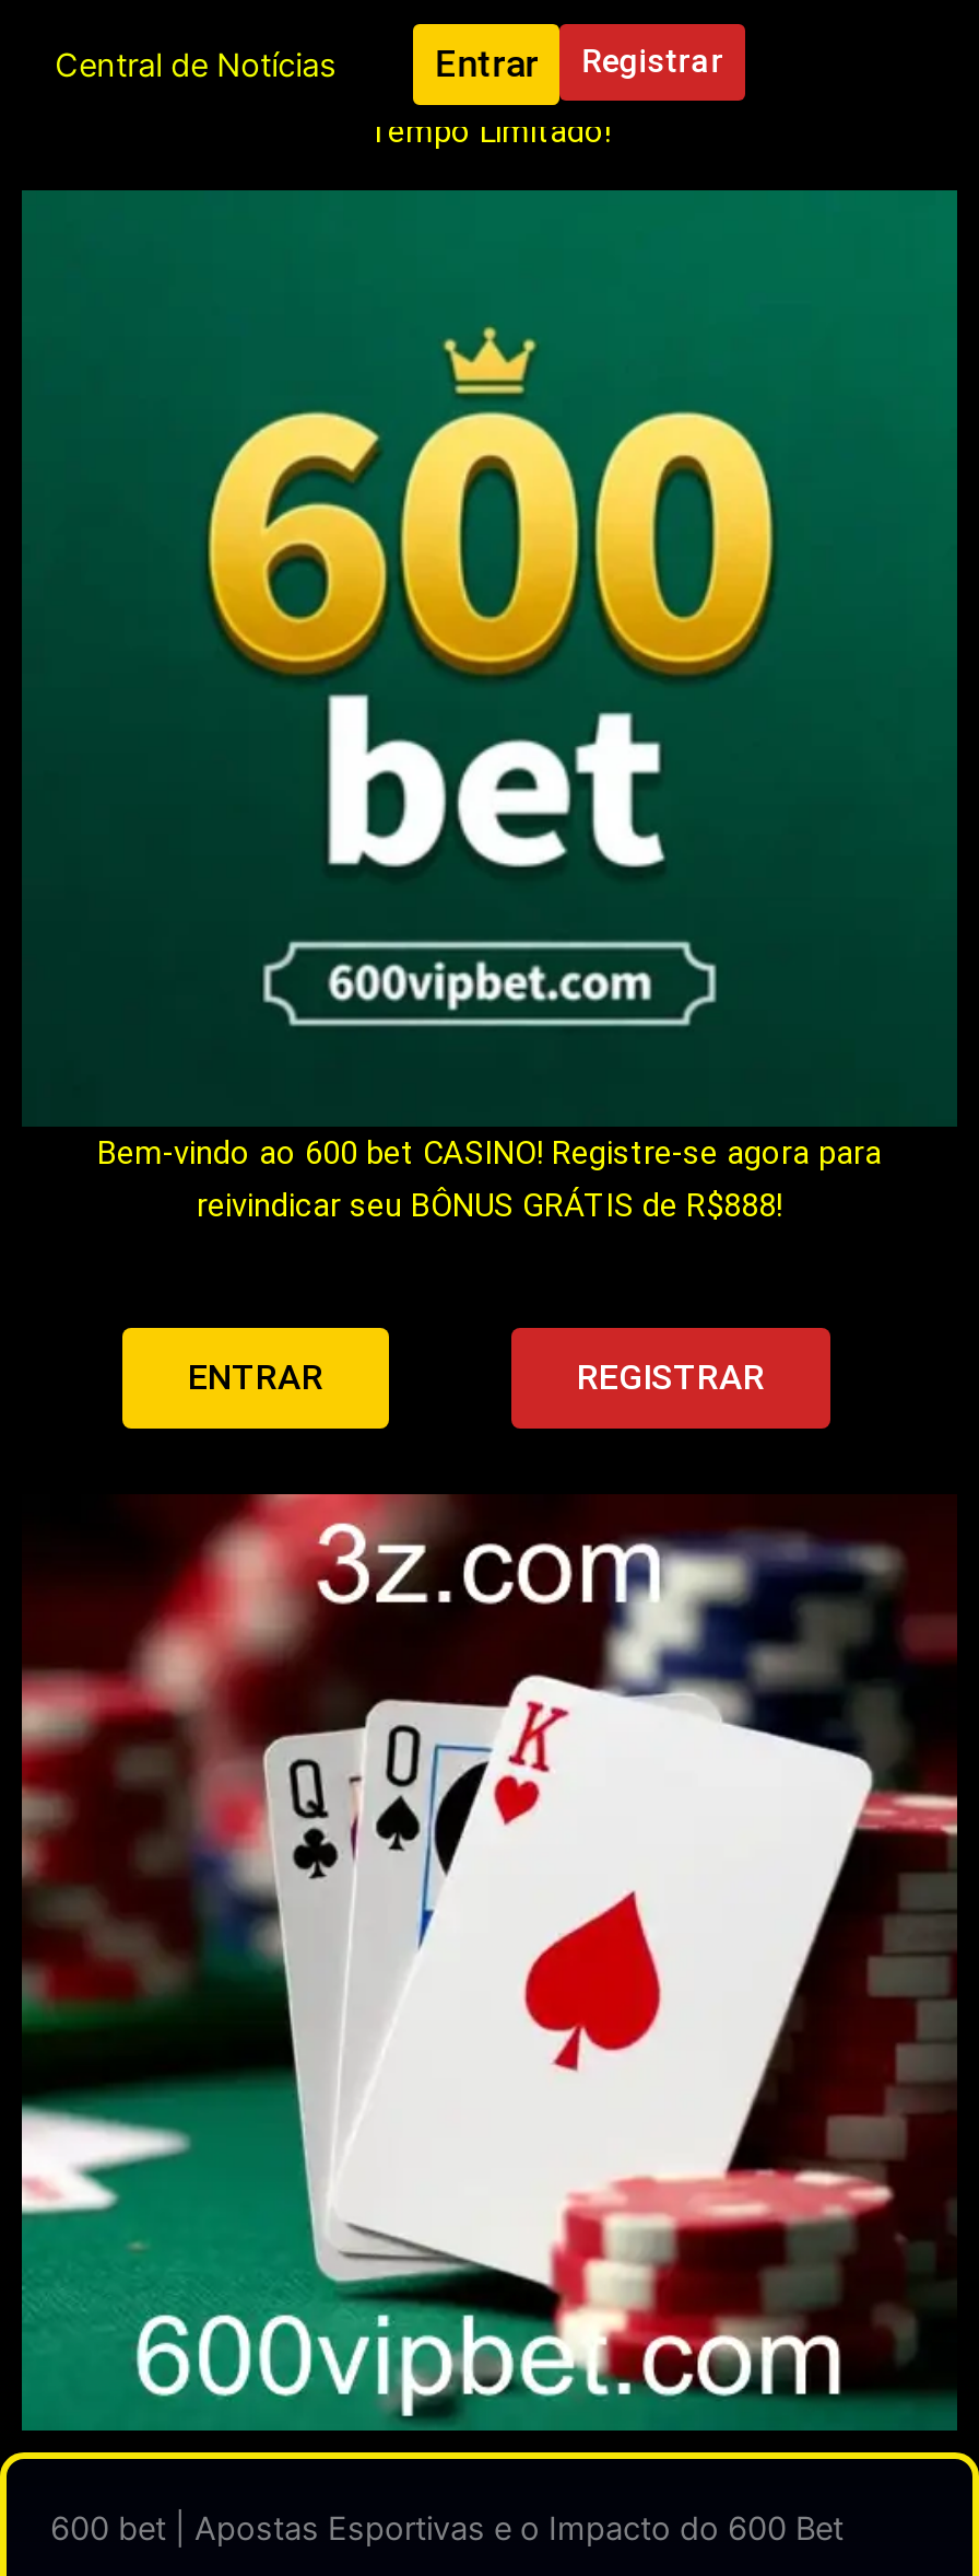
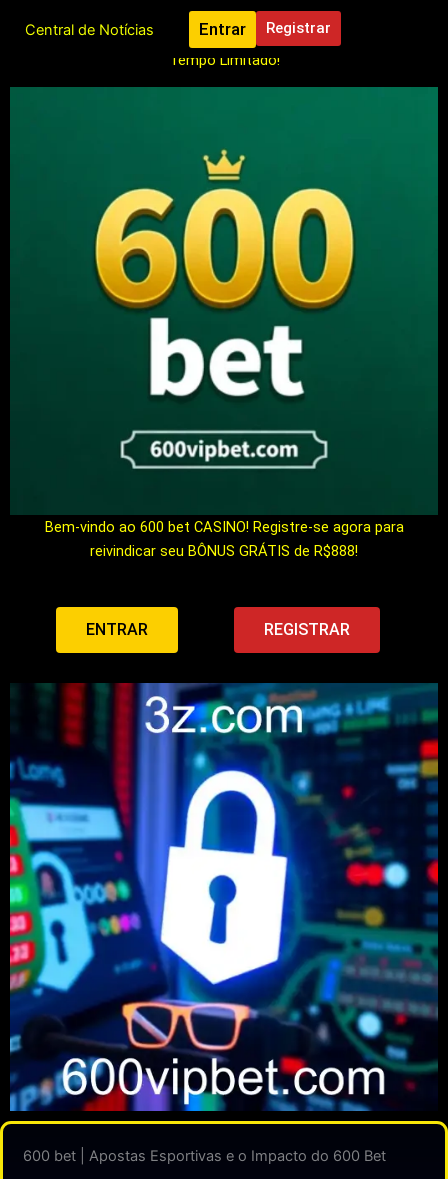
[20,1492,959,2433] [image] -> [9,682,439,1112] [image]

